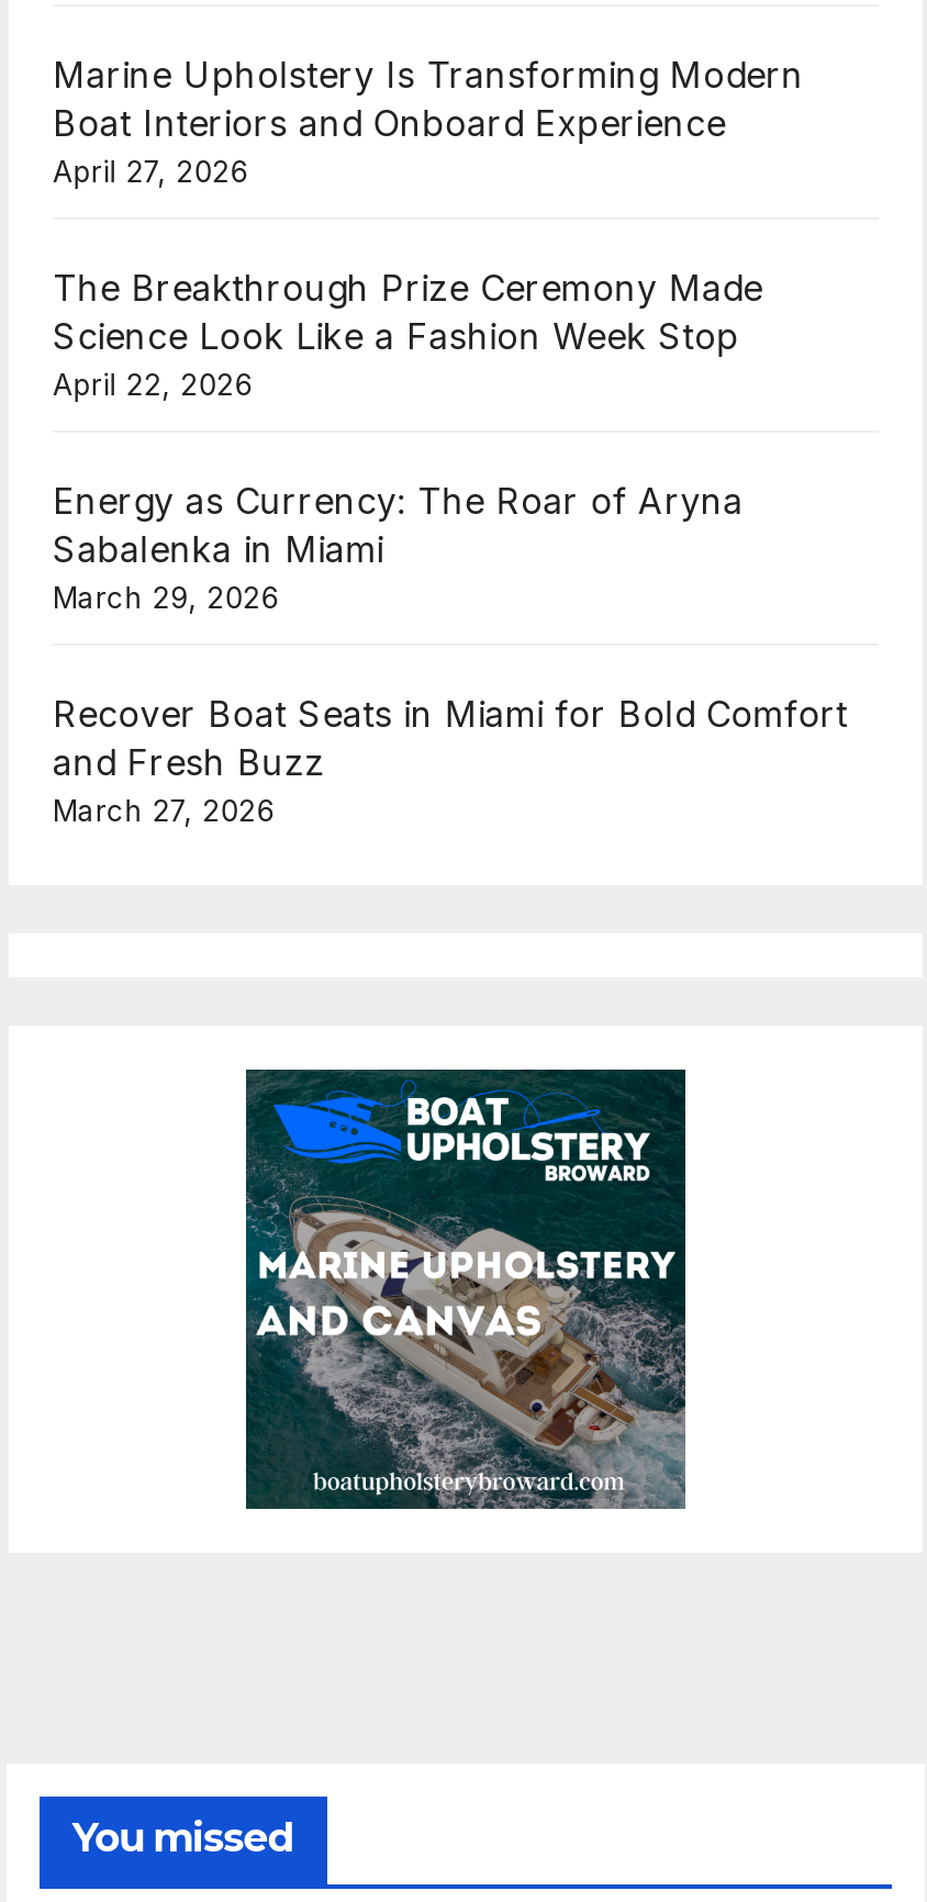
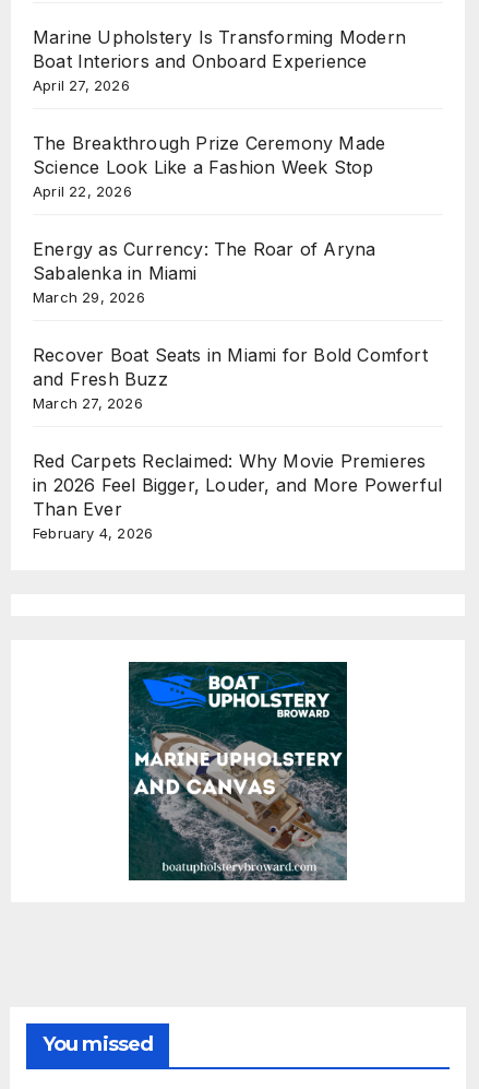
none -> [33,450,442,542] Red Carpets Reclaimed: Why Movie Premieres | in 2026 Feel Bigger, Louder, and More Powerful | Than Ever | February 4, 2026

